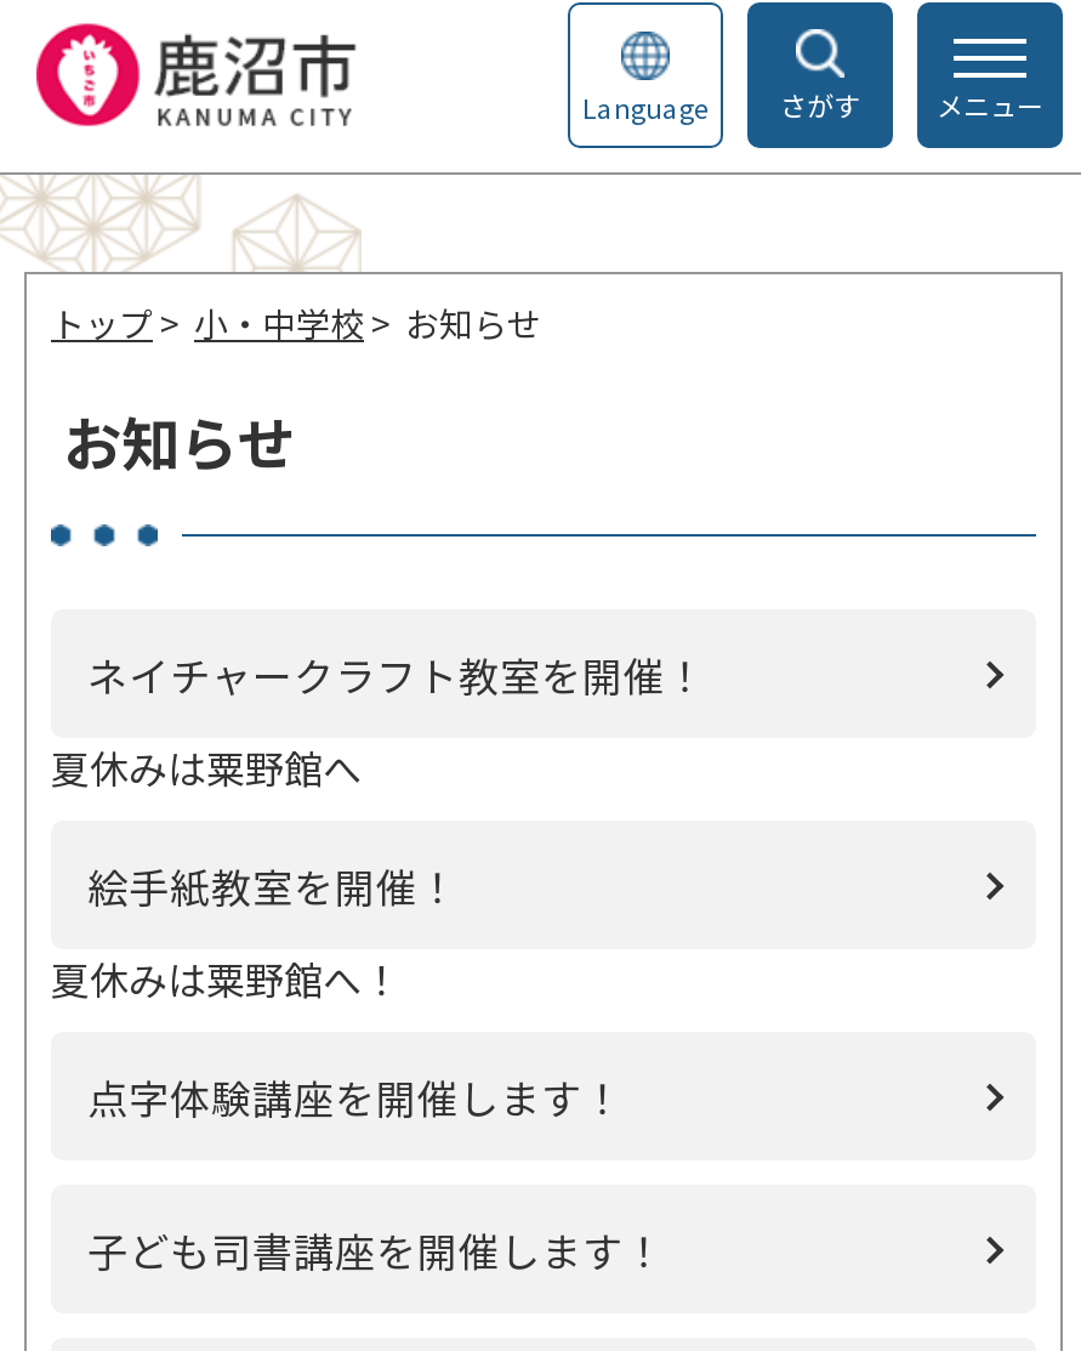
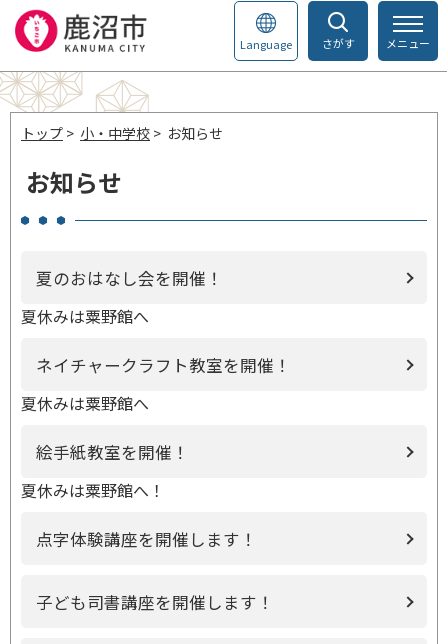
none -> [21,266,223,328] 夏のおはなし会を開催！ | 夏休みは粟野館へ

